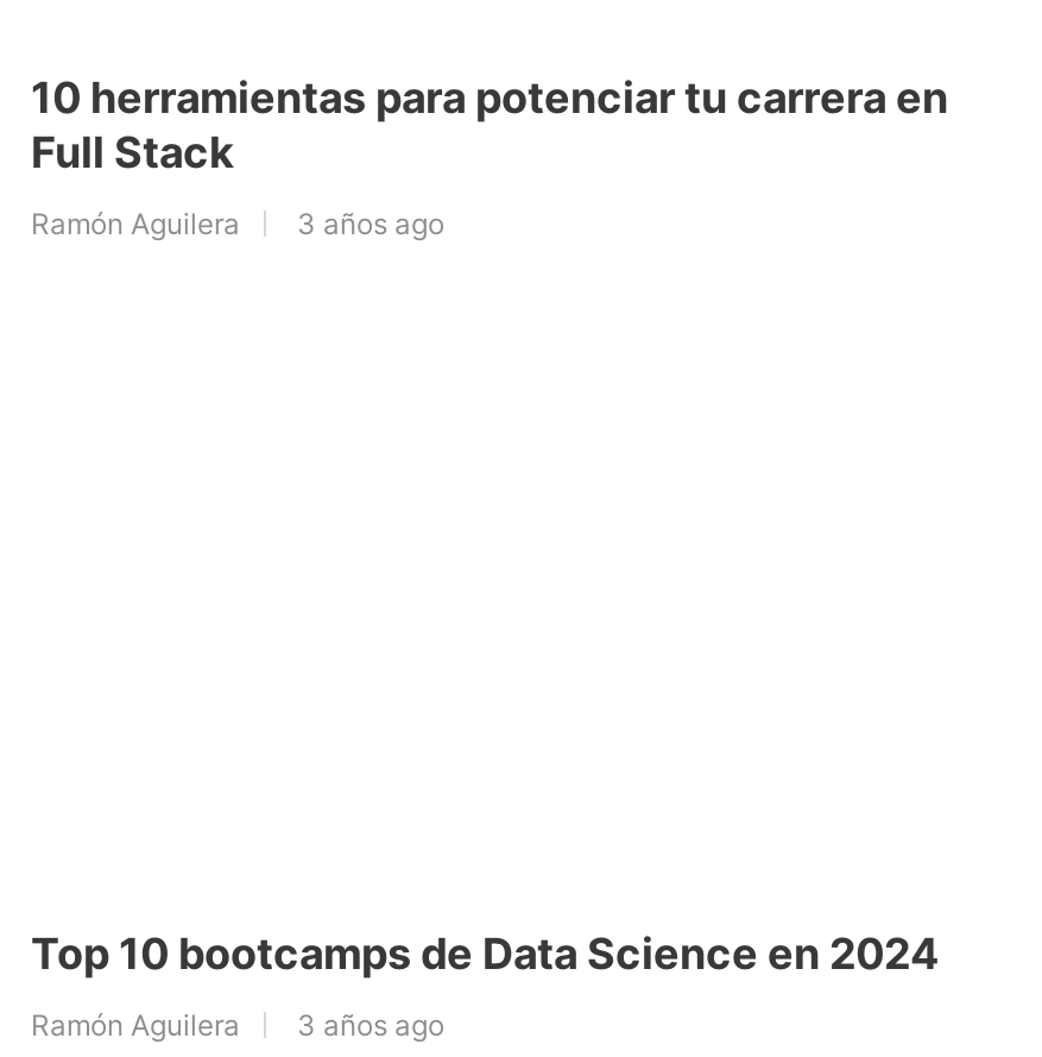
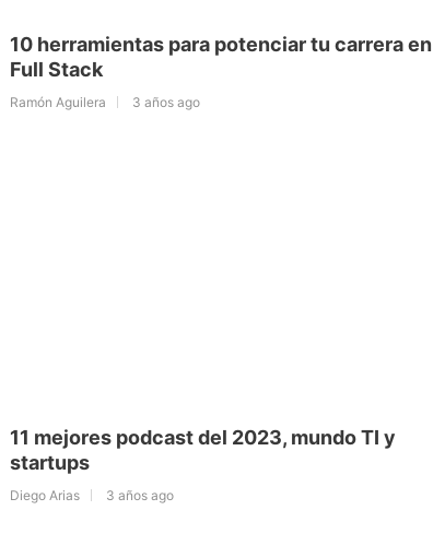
[31,928,939,978] Top 10 bootcamps de Data Science en 2024 -> [10,426,396,474] 11 mejores podcast del 2023, mundo TI y | startups
[31,1007,240,1042] Ramón Aguilera -> [10,487,80,503] Diego Arias

